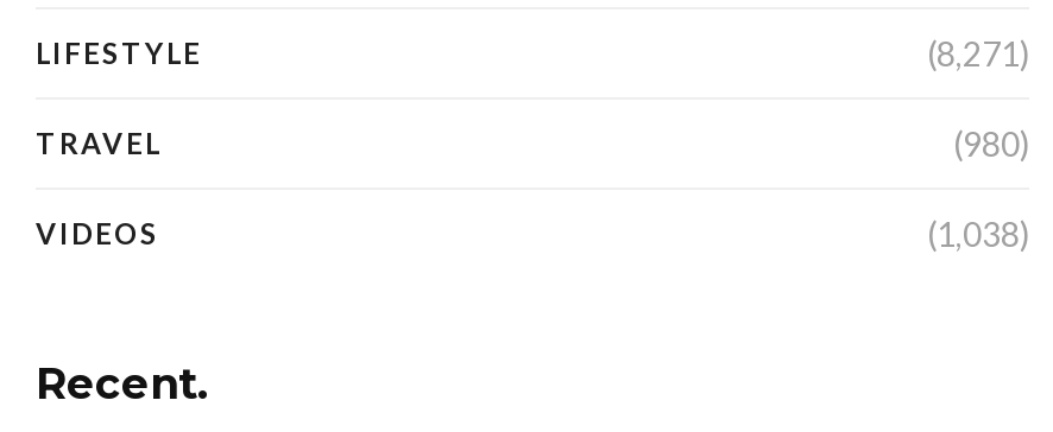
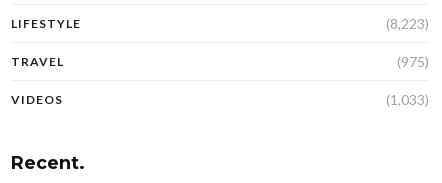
[927,33,1029,73] (8,271) -> [386,15,429,32] (8,223)
[953,123,1029,164] (980) -> [397,53,429,70] (975)
[927,213,1029,254] (1,038) -> [386,91,429,108] (1,033)

